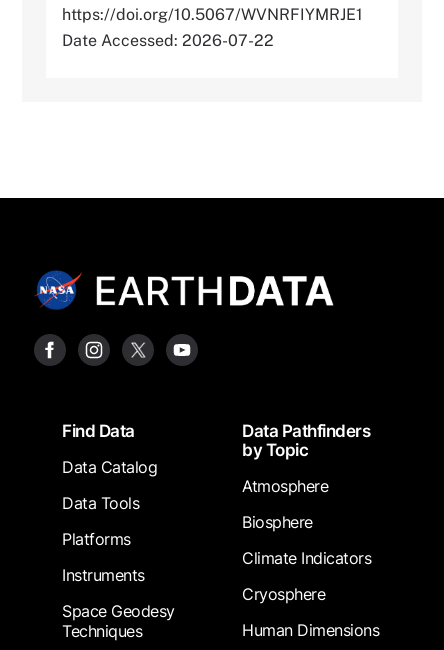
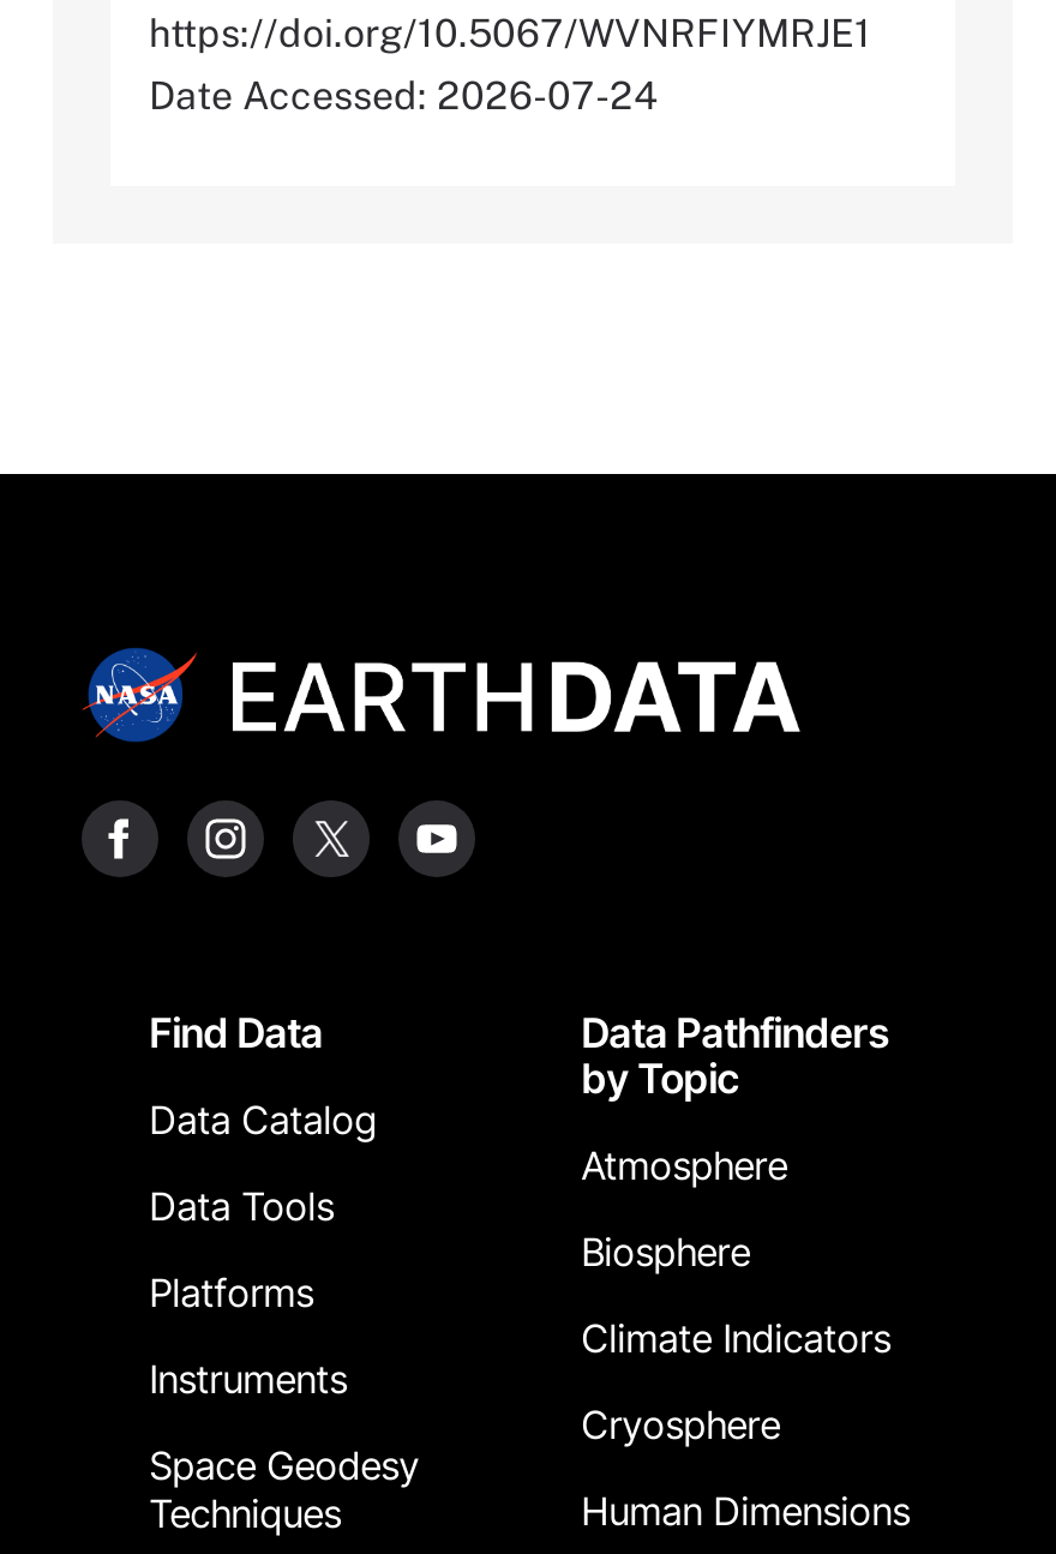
[62,31,274,50] Date Accessed: 2026-07-22 -> [149,73,658,119] Date Accessed: 2026-07-24

